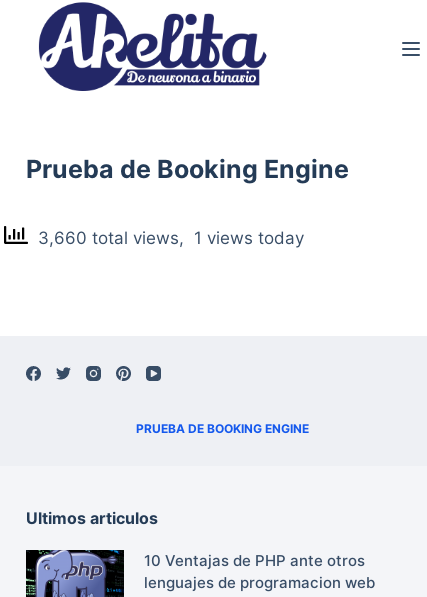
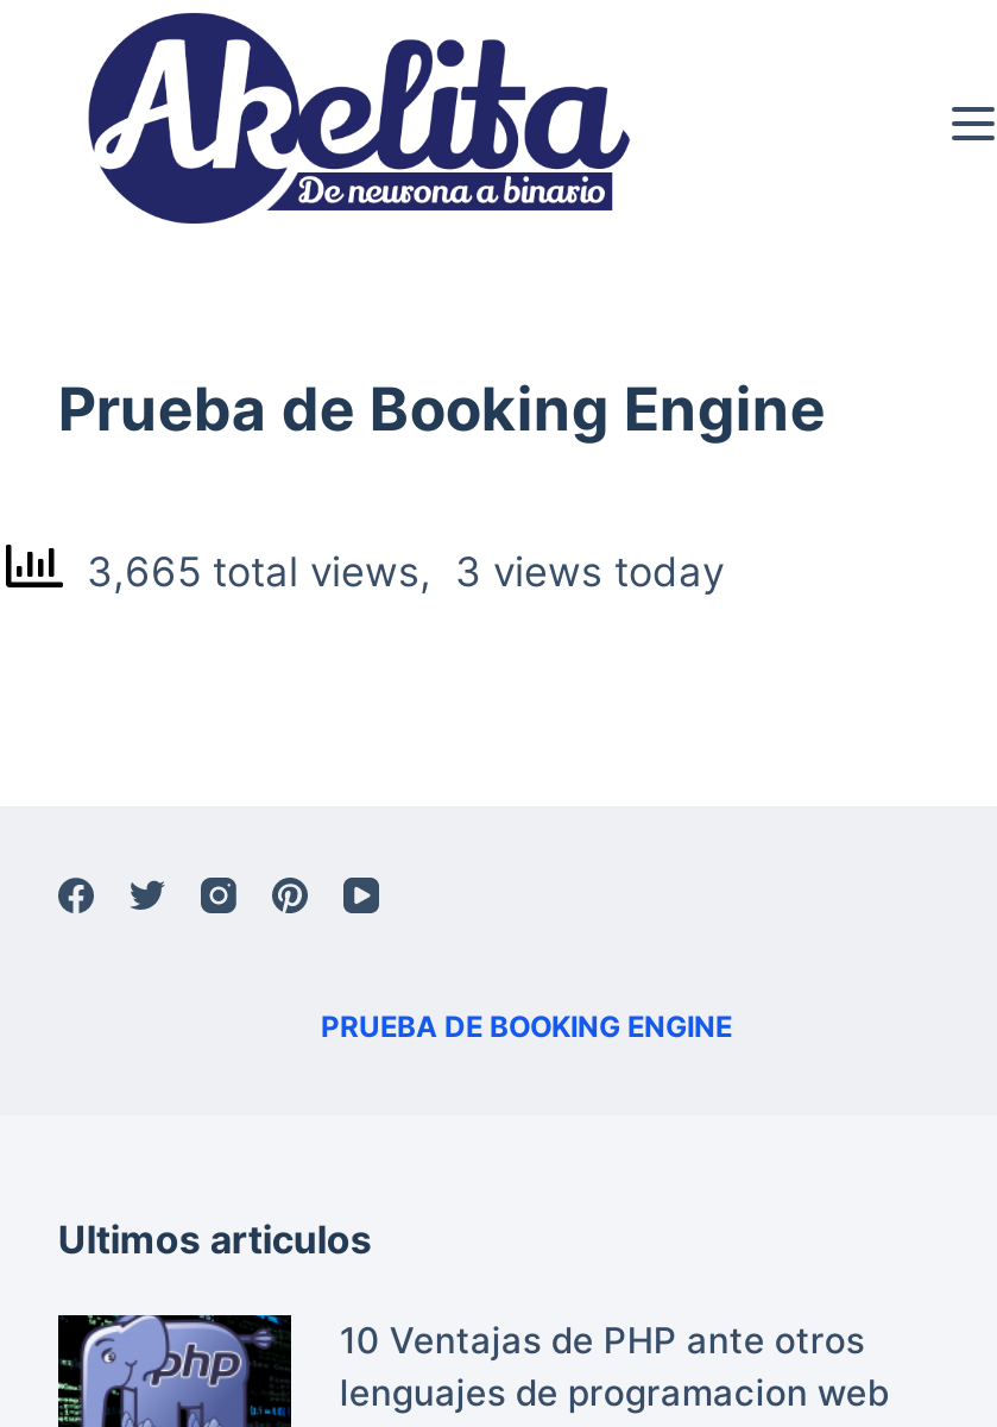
[28,228,304,248] 3,660 total views, 1 views today -> [63,548,724,596] 3,665 total views, 3 views today

